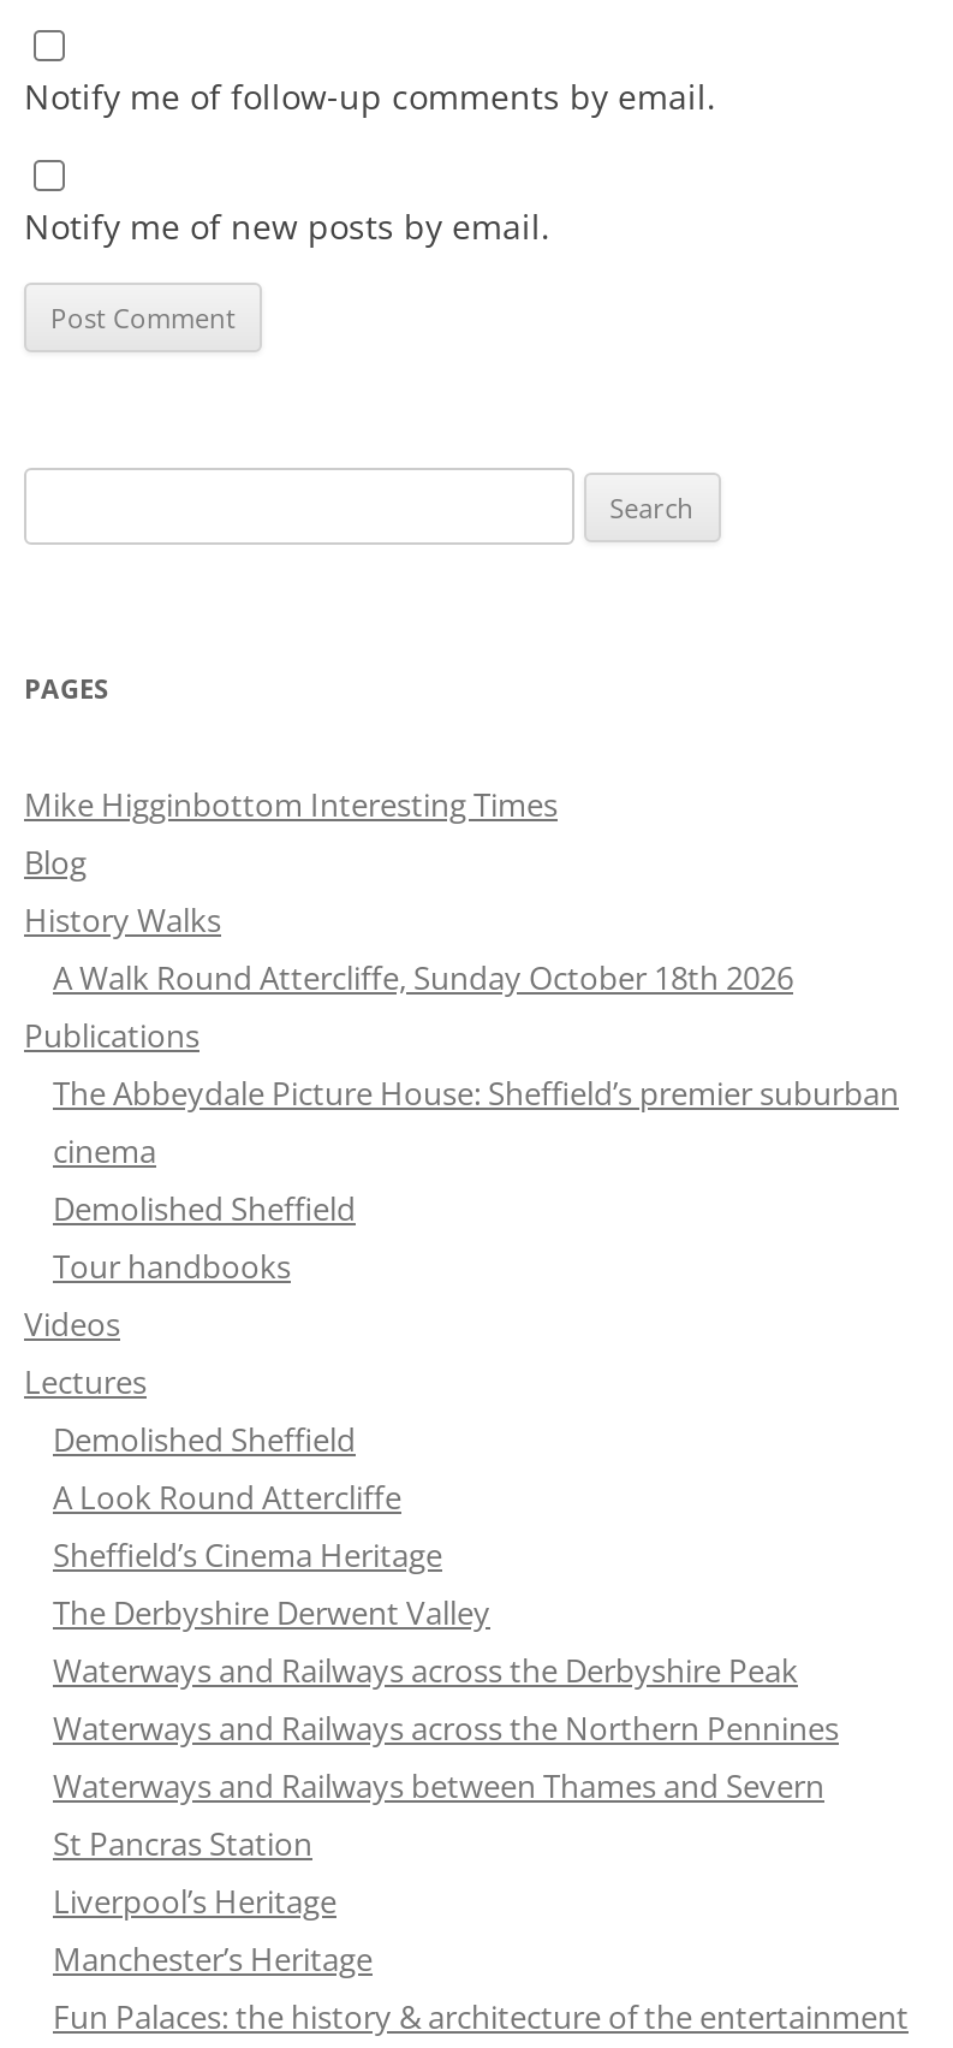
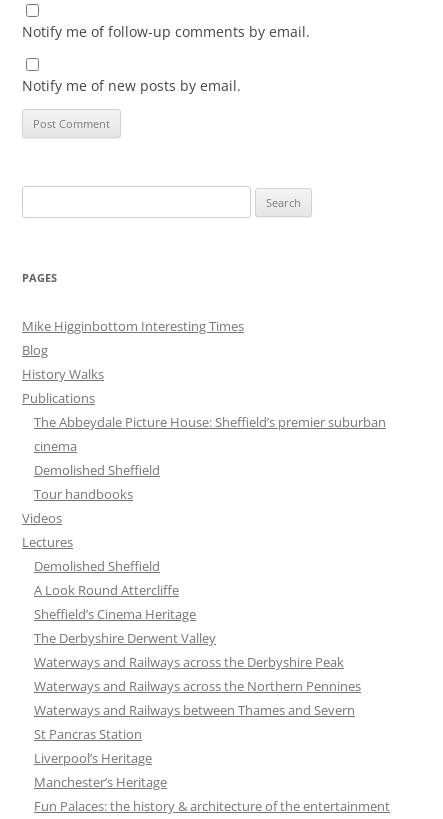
[53,956,793,1000] A Walk Round Attercliffe, Sunday October 18th 2026 -> none

